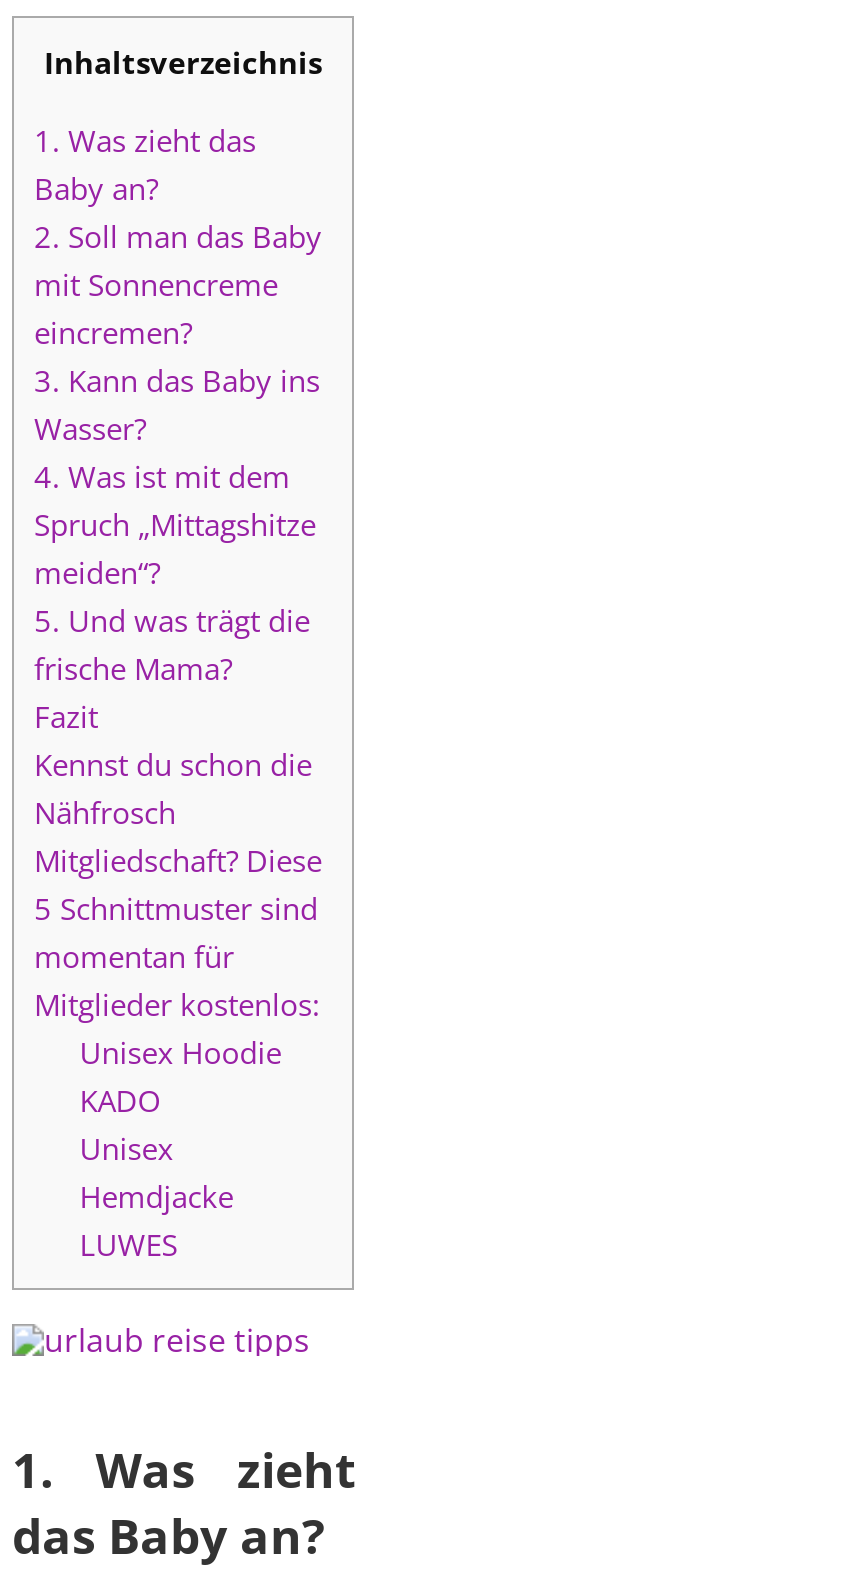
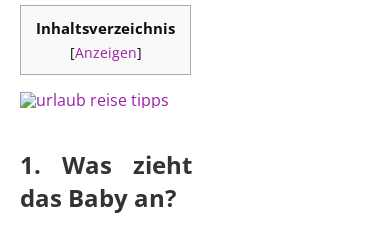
[34,120,322,1264] 1. Was zieht das | Baby an? | 2. Soll man das Baby | mit Sonnencreme | eincremen? | 3. Kann das Baby ins | Wasser? | 4. Was ist mit dem | Spruch „Mittagshitze | meiden“? | 5. Und was trägt die | frische Mama? | Fazit | Kennst du schon die | Nähfrosch | Mitgliedschaft? Diese | 5 Schnittmuster sind | momentan für | Mitglieder kostenlos: | Unisex Hoodie | KADO | Unisex | Hemdjacke | LUWES -> [69,43,141,62] [Anzeigen]

